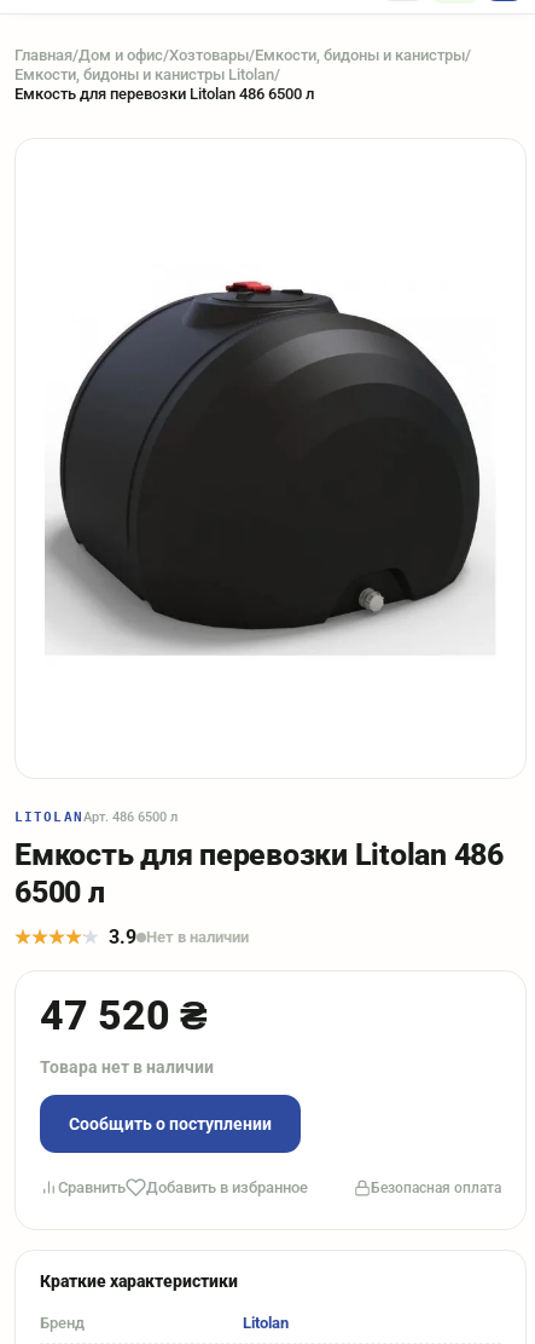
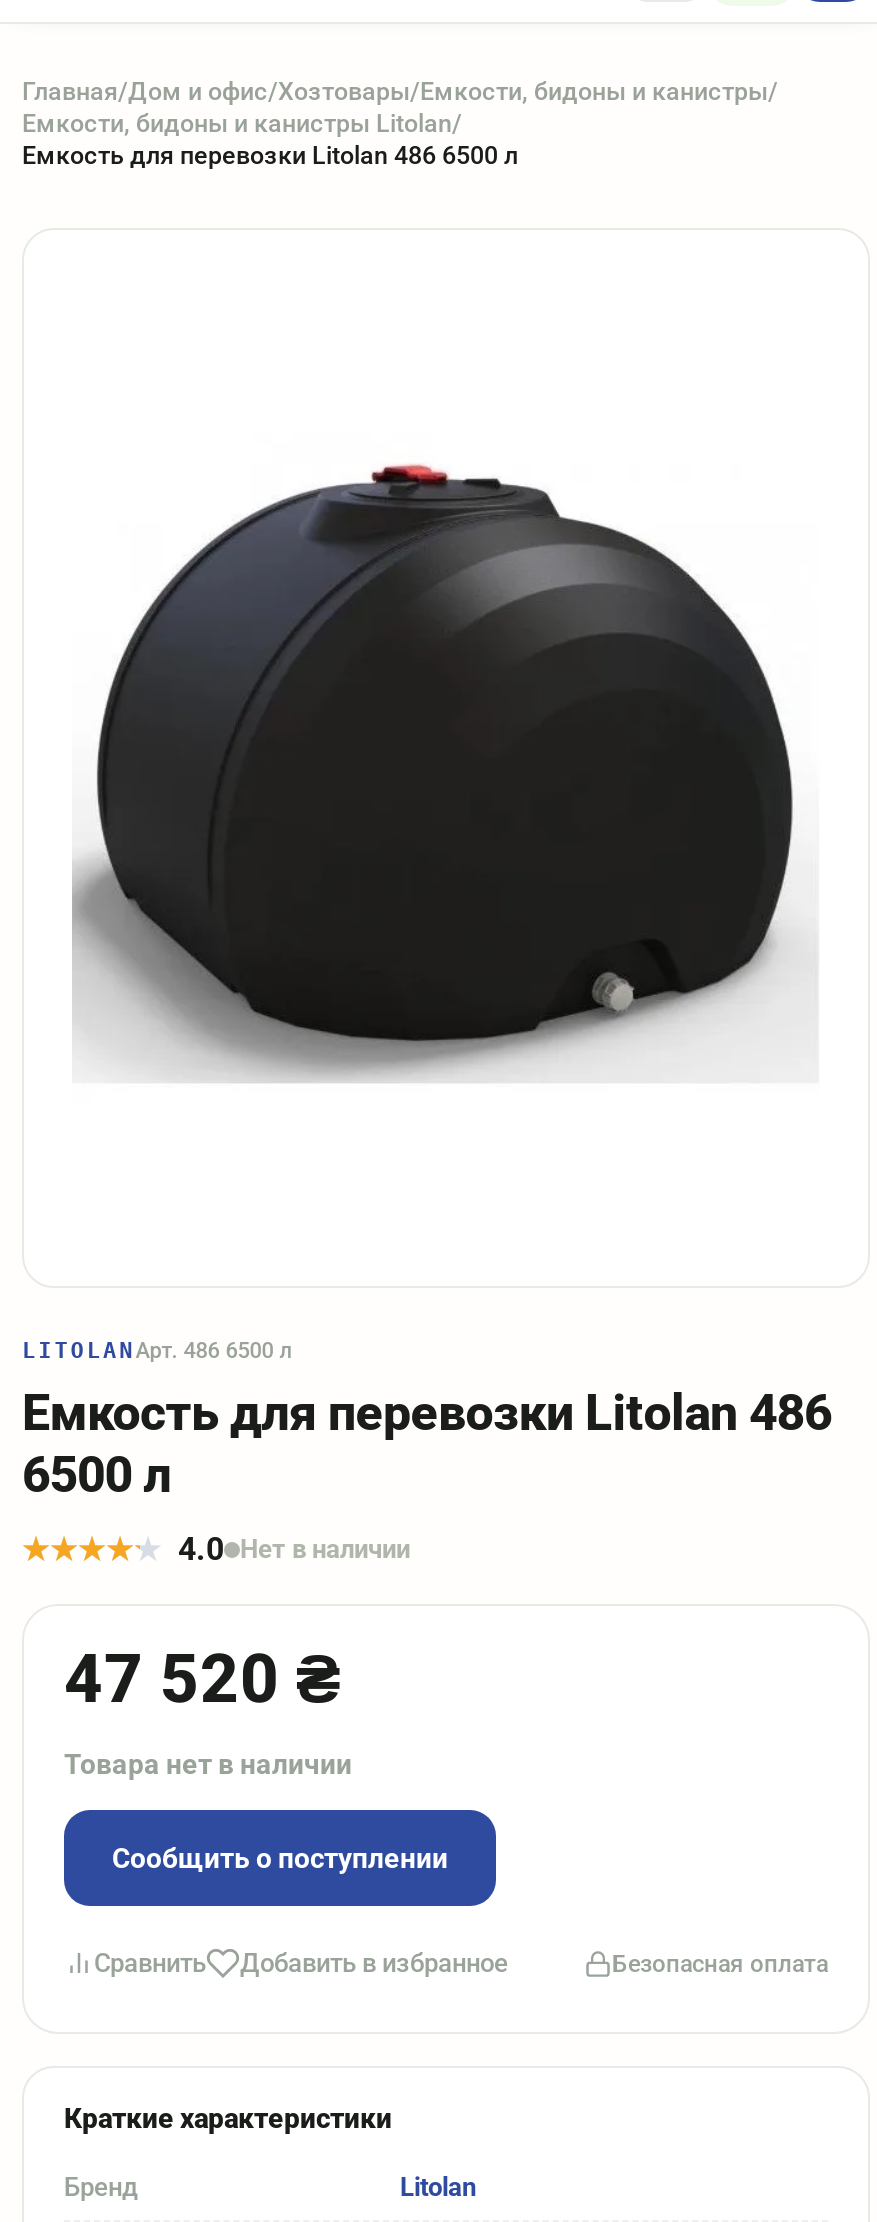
[109,925,249,948] 3.9 Нет в наличии -> [178,1530,410,1568] 4.0 Нет в наличии

